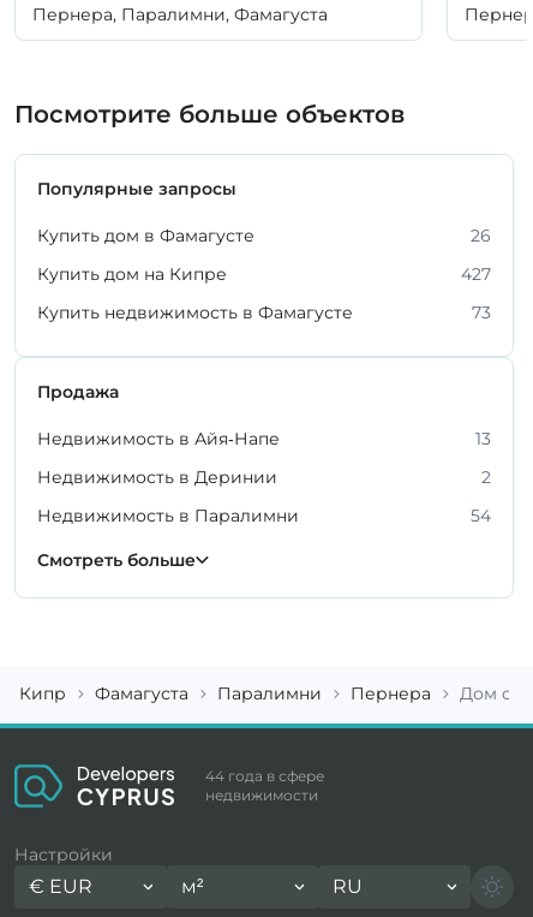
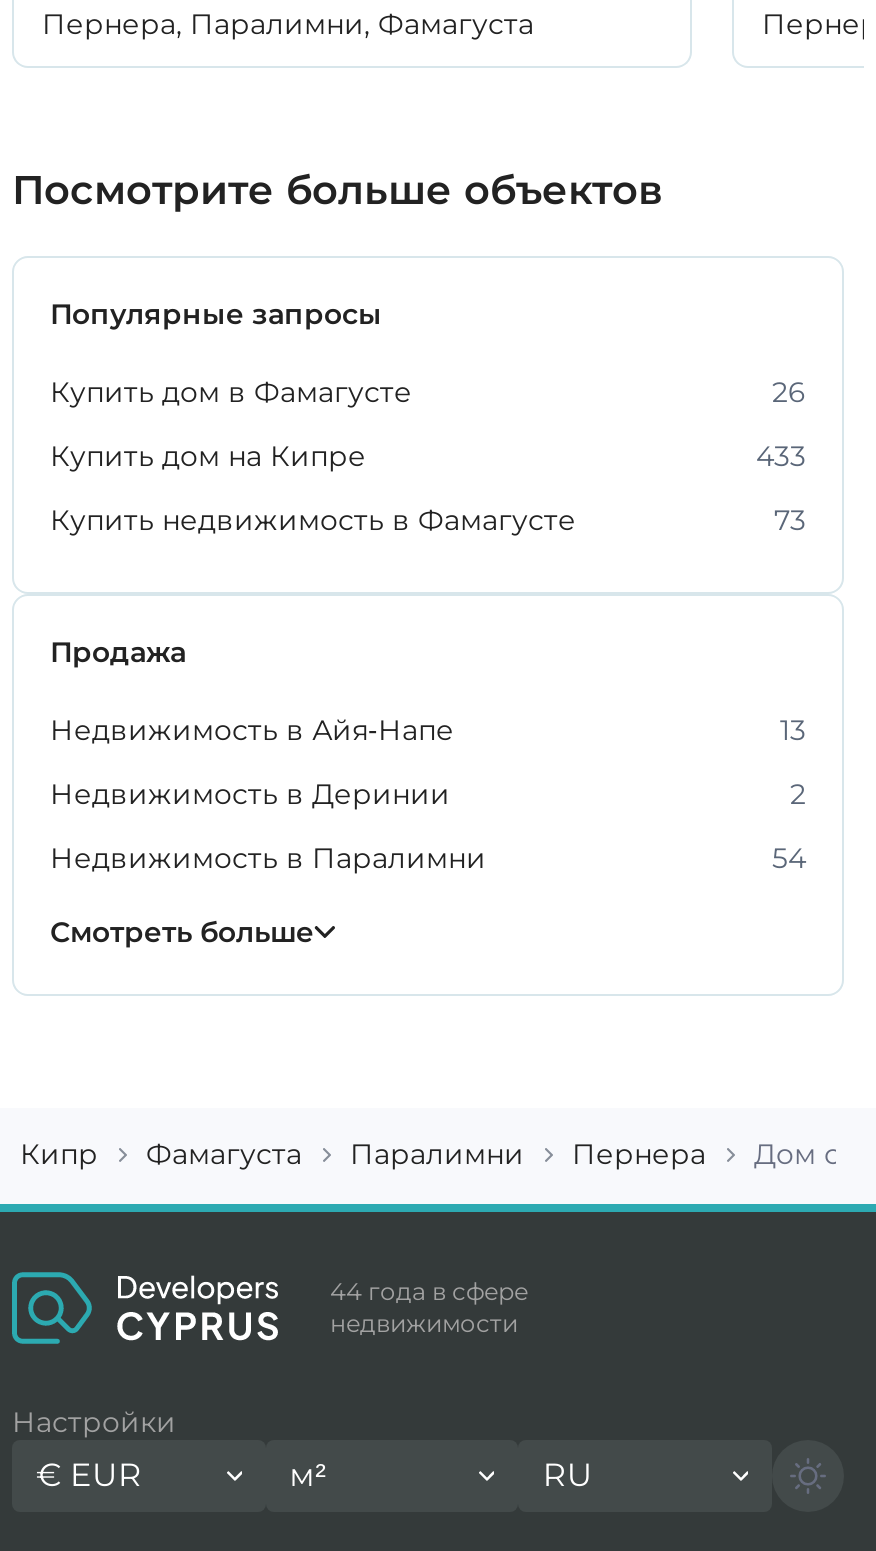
[461,263,491,285] 427 -> [756,438,806,474] 433

